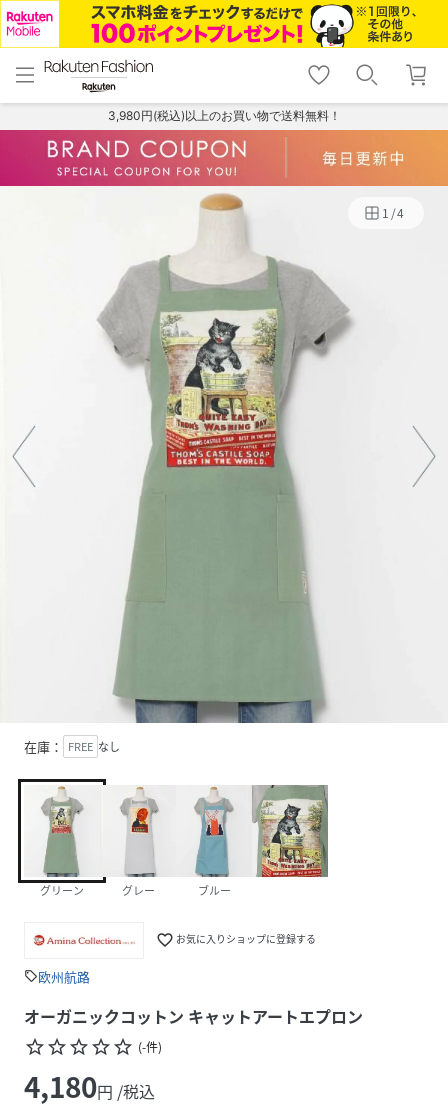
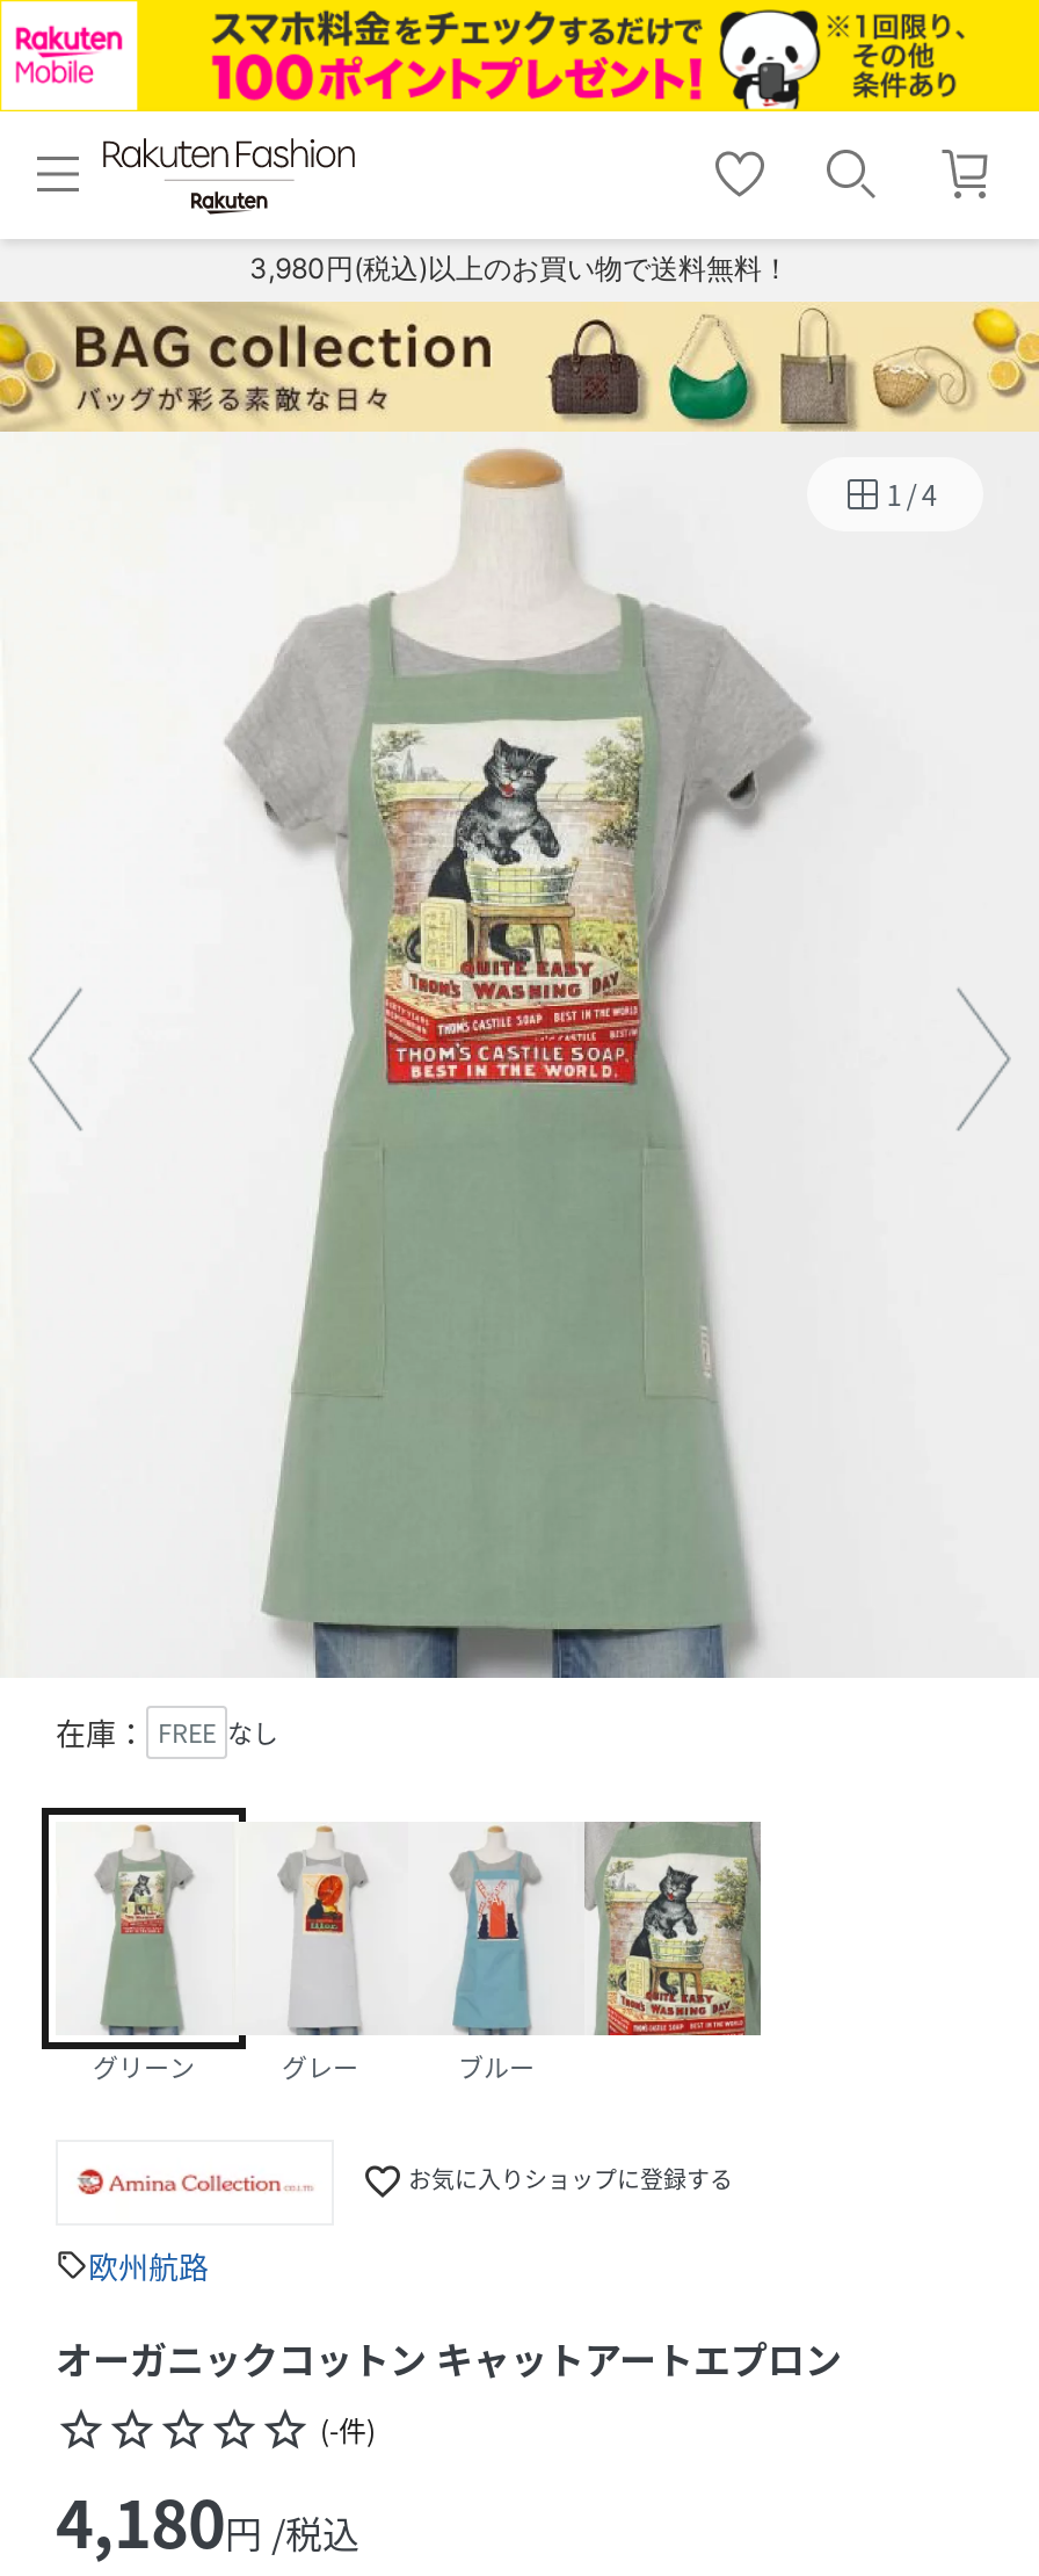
[3,129,445,187] [image] -> [7,302,1032,432] [image]

